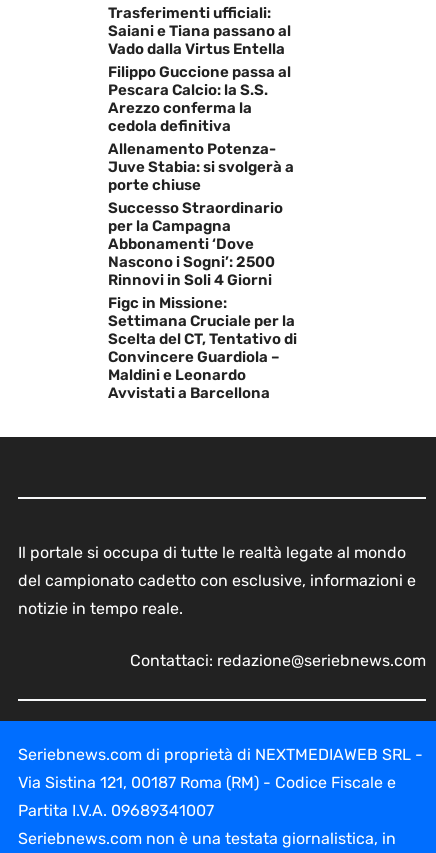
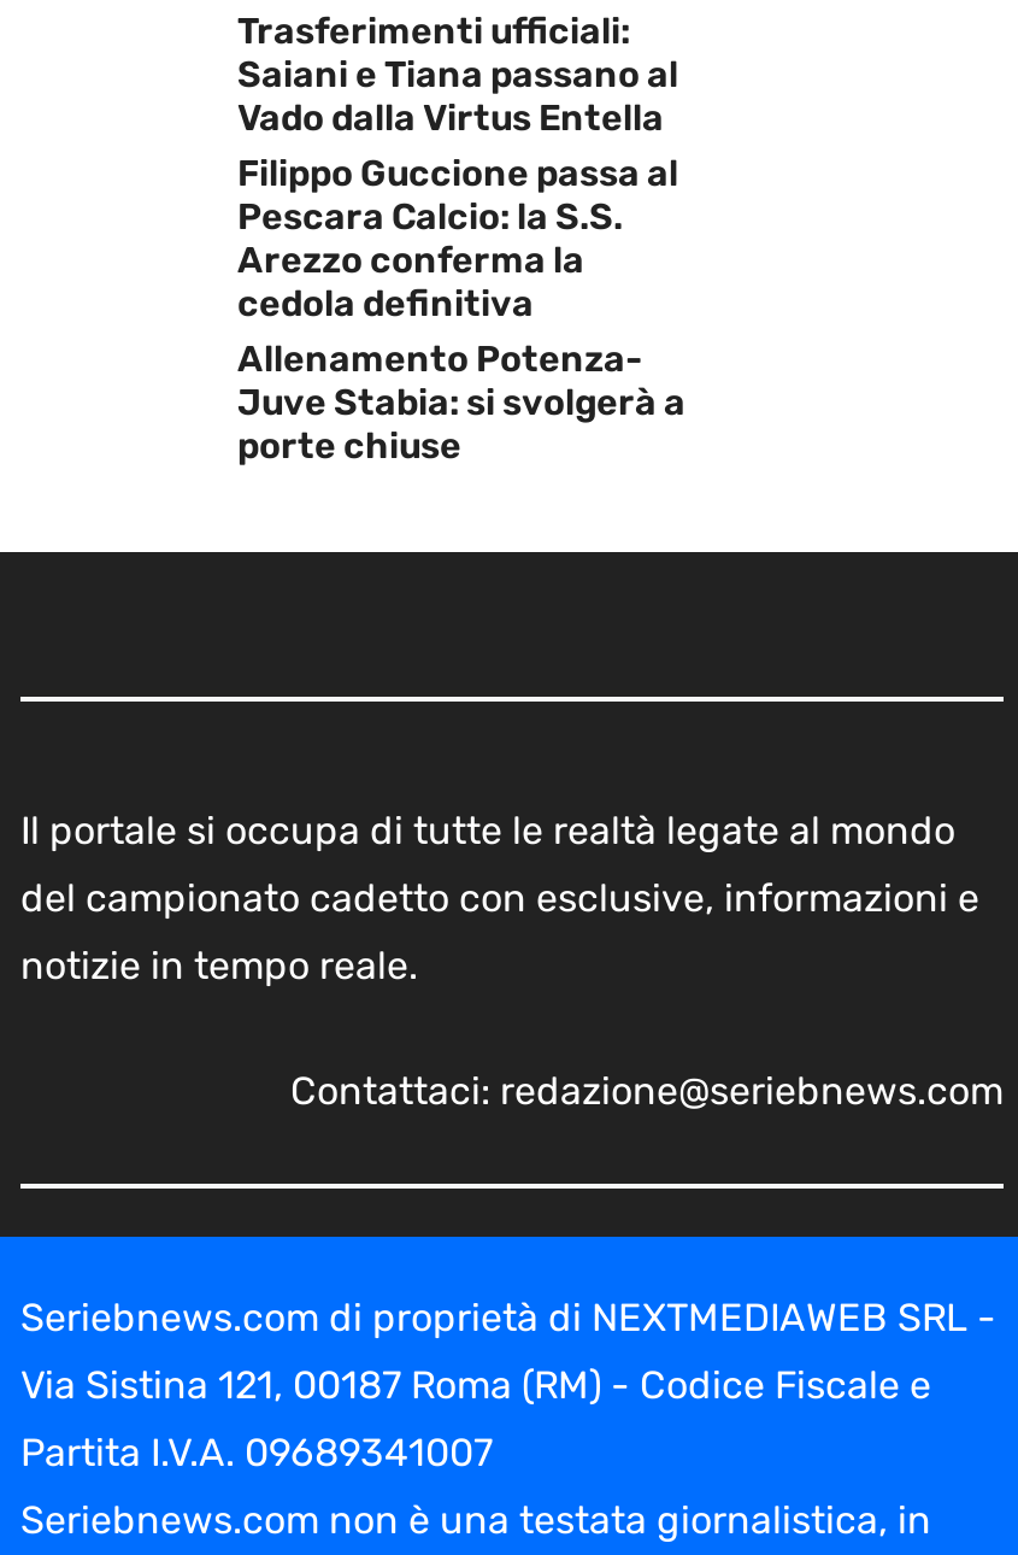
[108,198,297,401] Successo Straordinario | per la Campagna | Abbonamenti ‘Dove | Nascono i Sogni’: 2500 | Rinnovi in Soli 4 Giorni | Figc in Missione: | Settimana Cruciale per la | Scelta del CT, Tentativo di | Convincere Guardiola – | Maldini e Leonardo | Avvistati a Barcellona -> none

